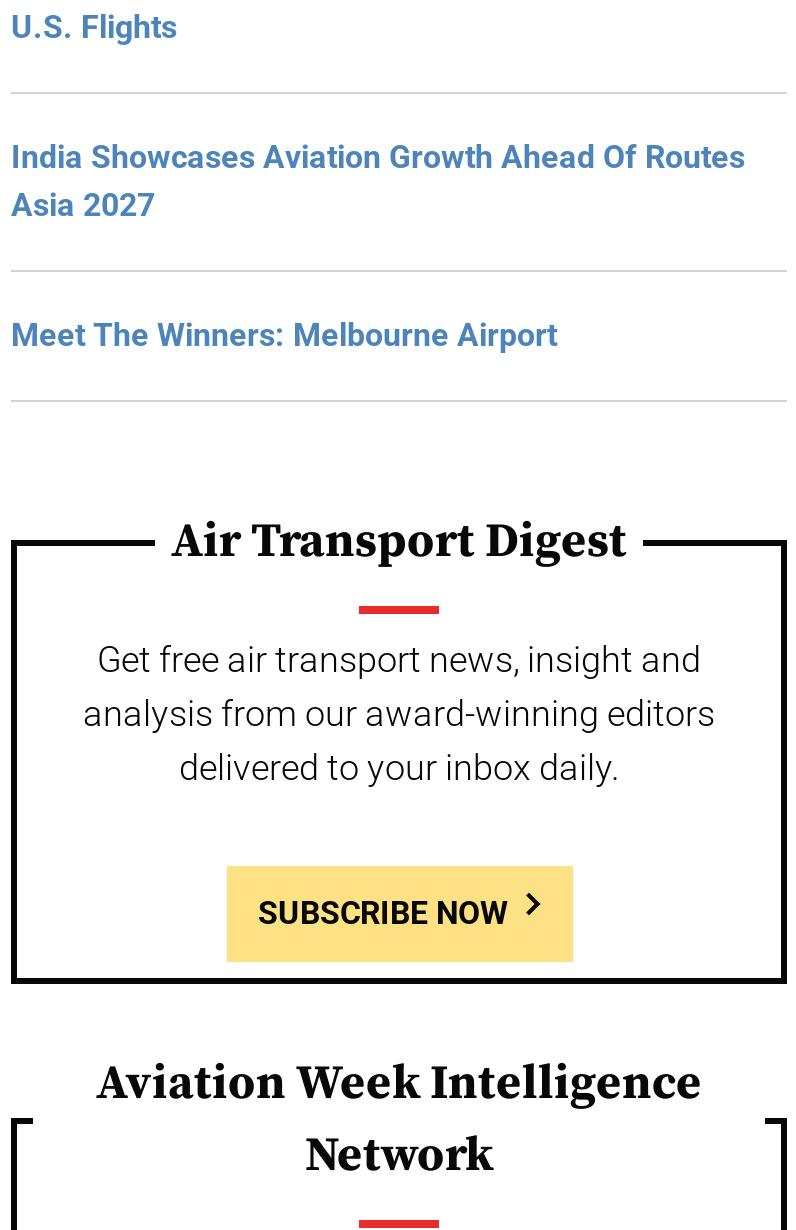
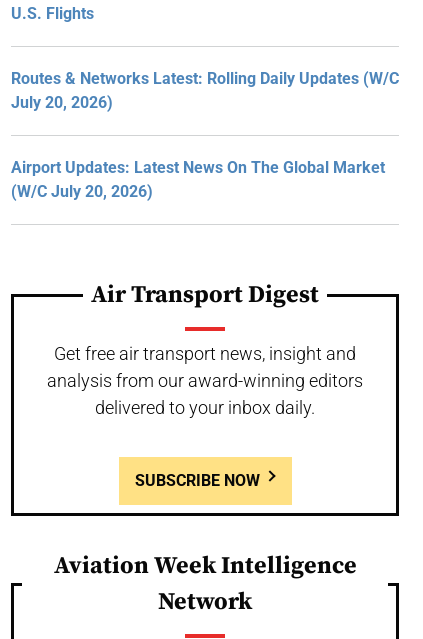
[11,138,745,224] India Showcases Aviation Growth Ahead Of Routes | Asia 2027 -> [11,69,399,112] Routes & Networks Latest: Rolling Daily Updates (W/C | July 20, 2026)
[11,316,557,354] Meet The Winners: Melbourne Airport -> [11,158,385,201] Airport Updates: Latest News On The Global Market | (W/C July 20, 2026)

